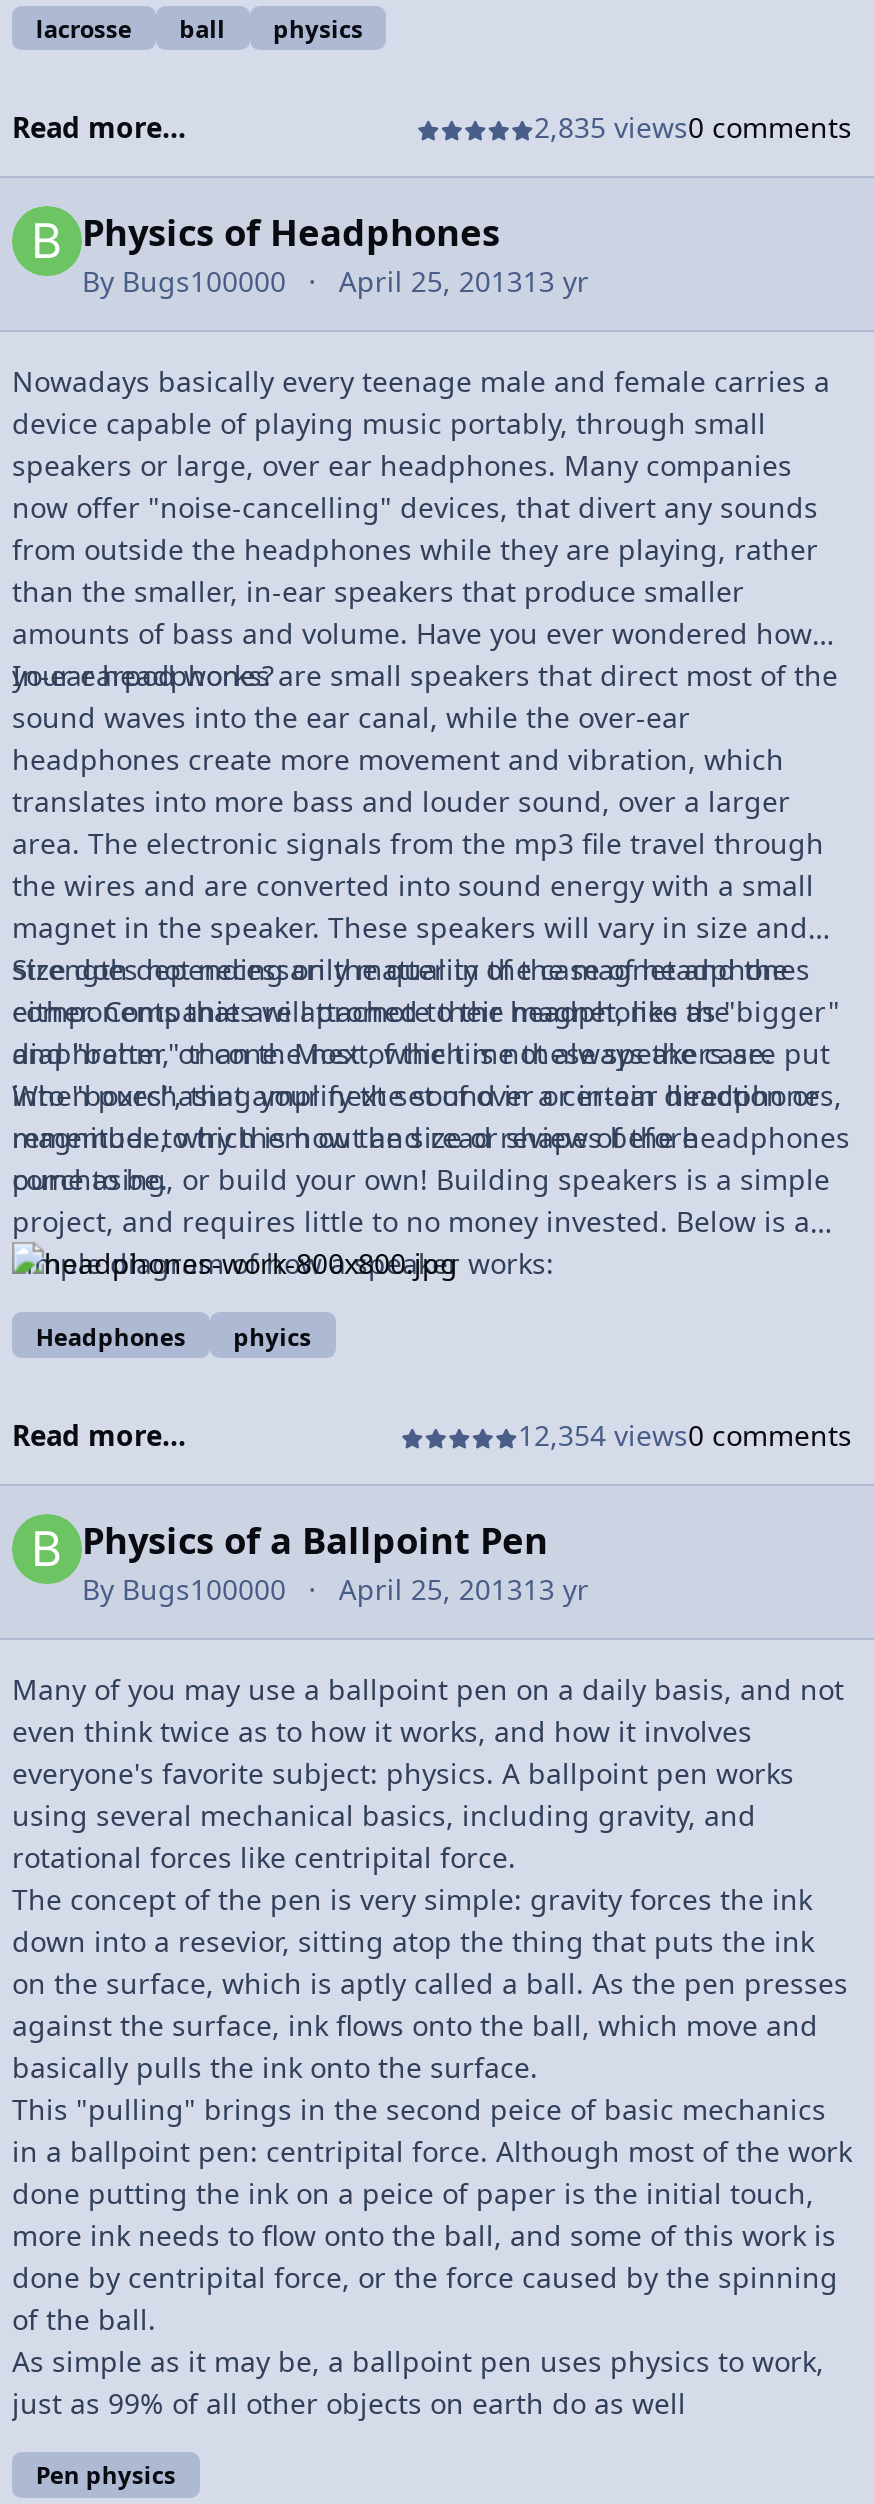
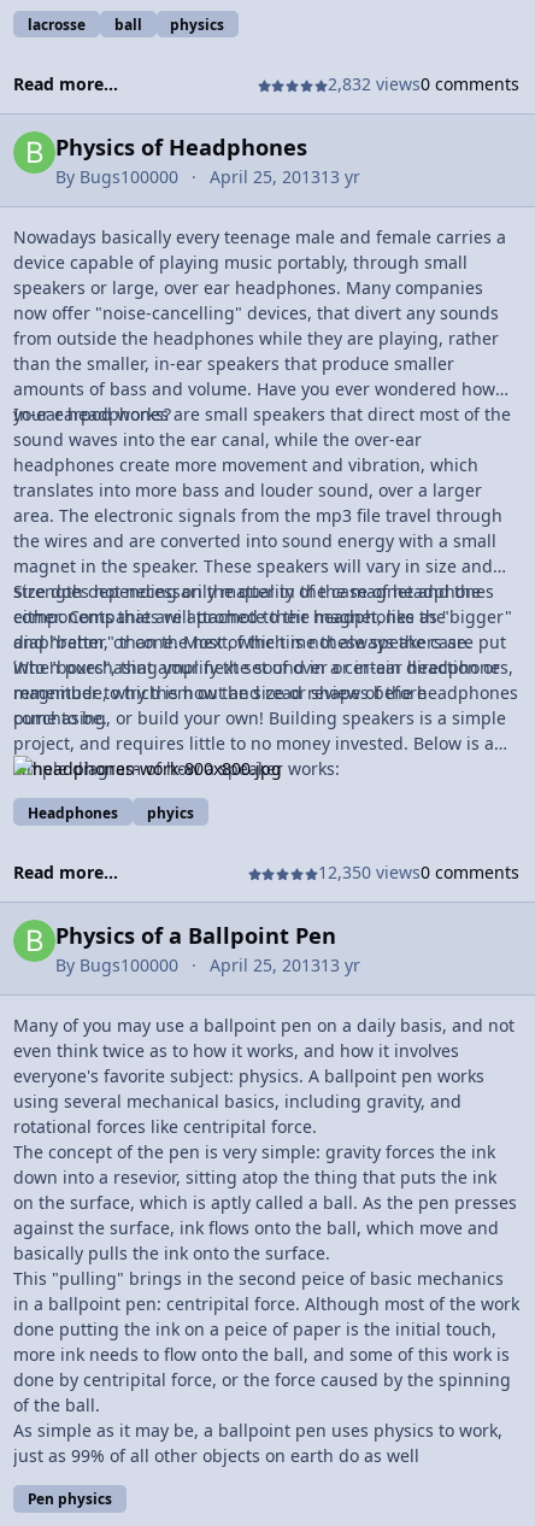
[534,109,852,147] 2,835 views0 comments -> [328,73,519,96] 2,832 views0 comments
[518,1416,852,1454] 12,354 views0 comments -> [318,861,519,884] 12,350 views0 comments

